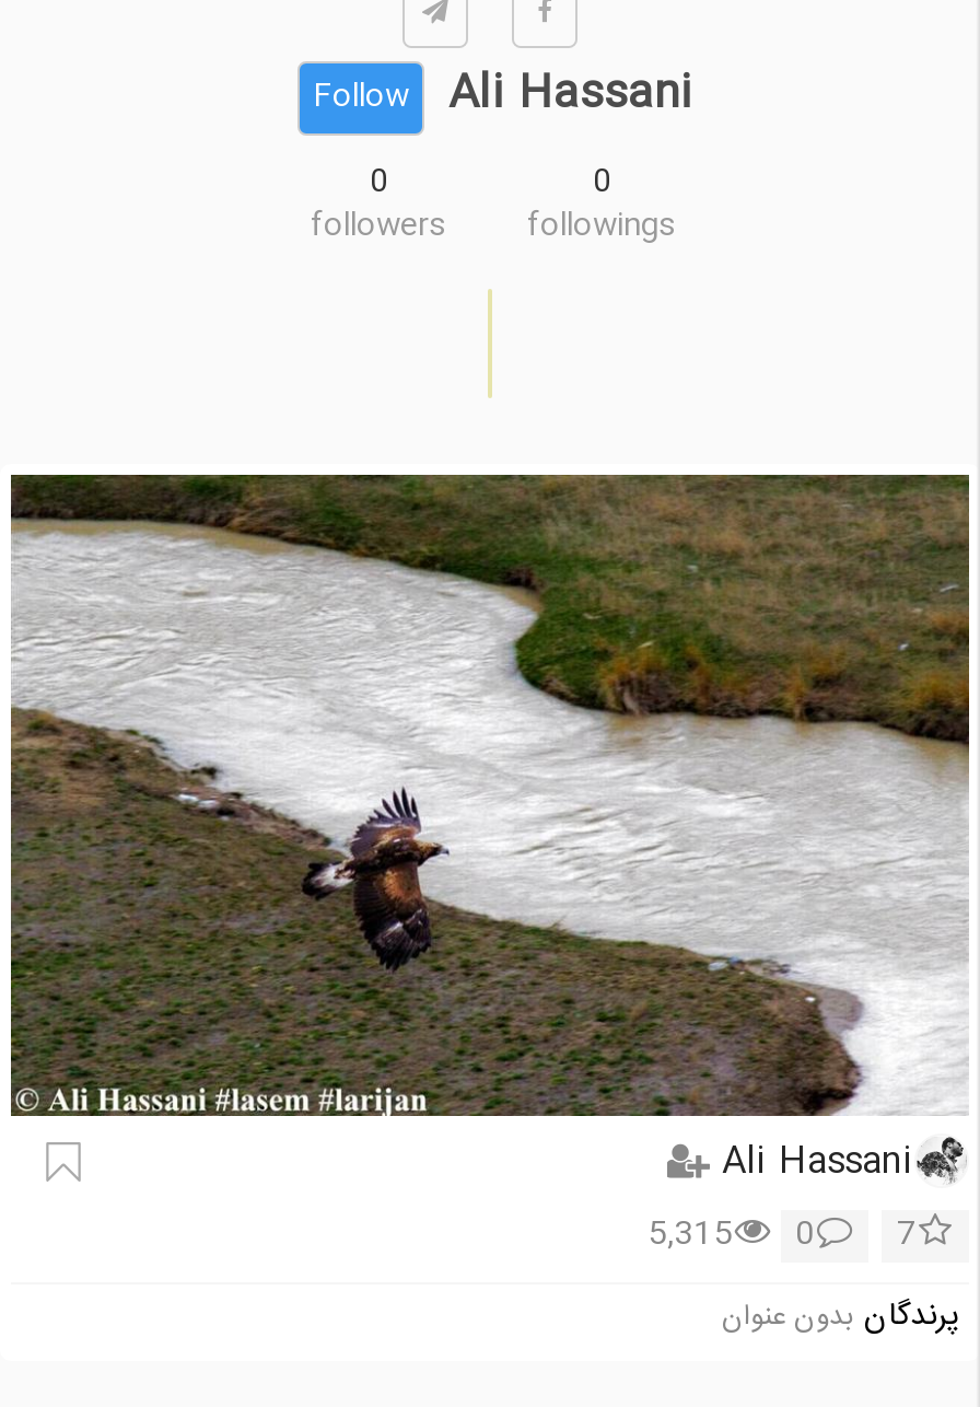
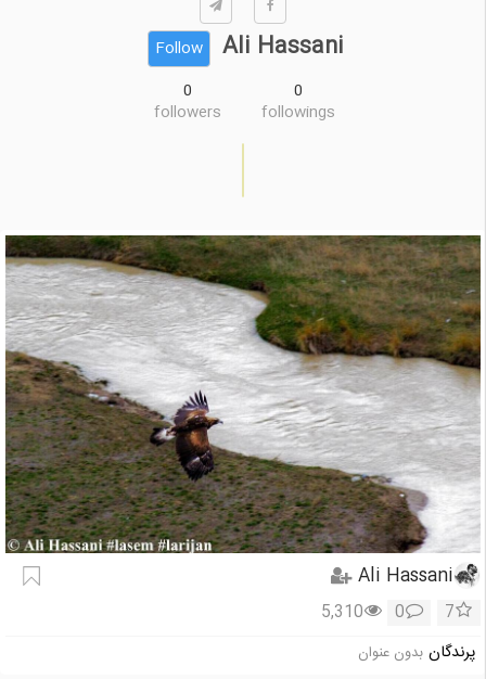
[647,1211,917,1263] 5,315 0 7 -> [321,600,455,626] 5,310 0 7

